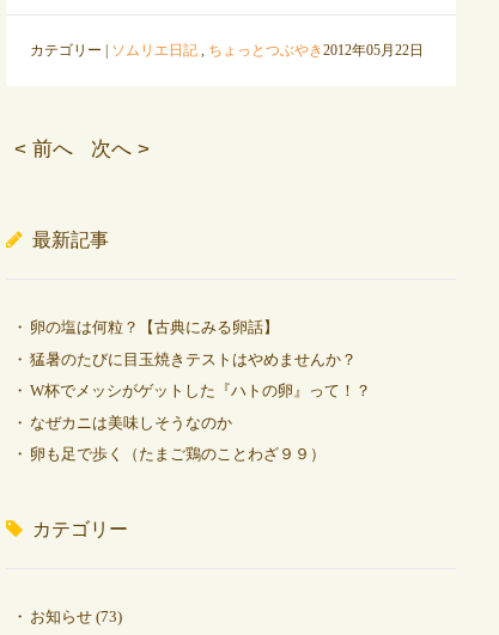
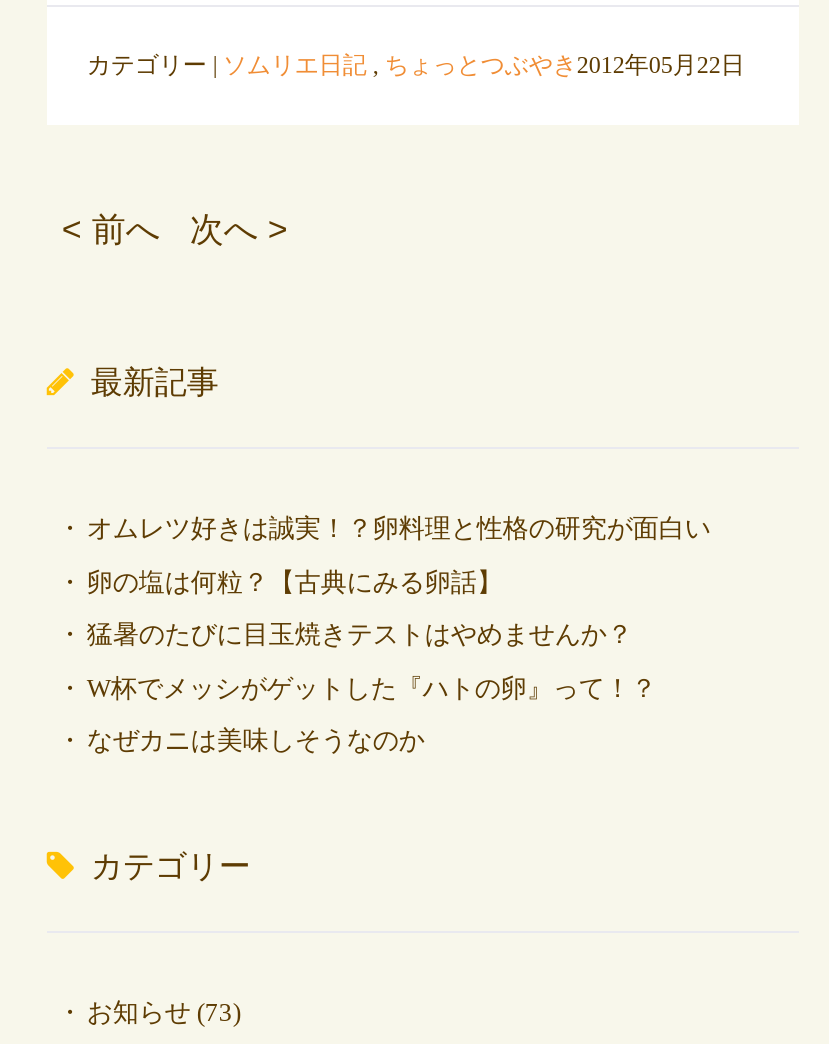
none -> [87,513,711,543] オムレツ好きは誠実！？卵料理と性格の研究が面白い
moved [30,318,371,431] -> [87,566,657,755]: 卵の塩は何粒？【古典にみる卵話】 | 猛暑のたびに目玉焼きテストはやめませんか？ | W杯でメッシがゲットした『ハトの卵』って！？ | なぜカニは美味しそうなのか
[30,445,325,463] 卵も足で歩く（たまご鶏のことわざ９９） -> none

